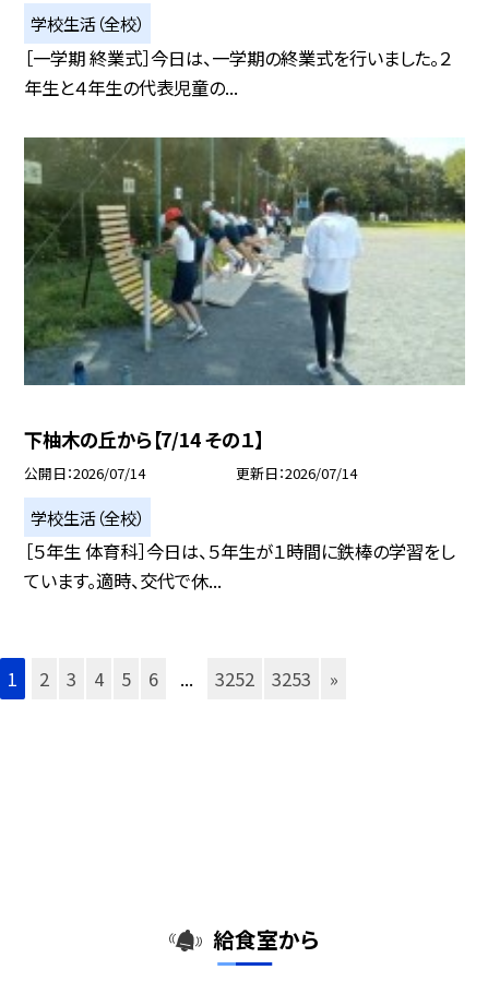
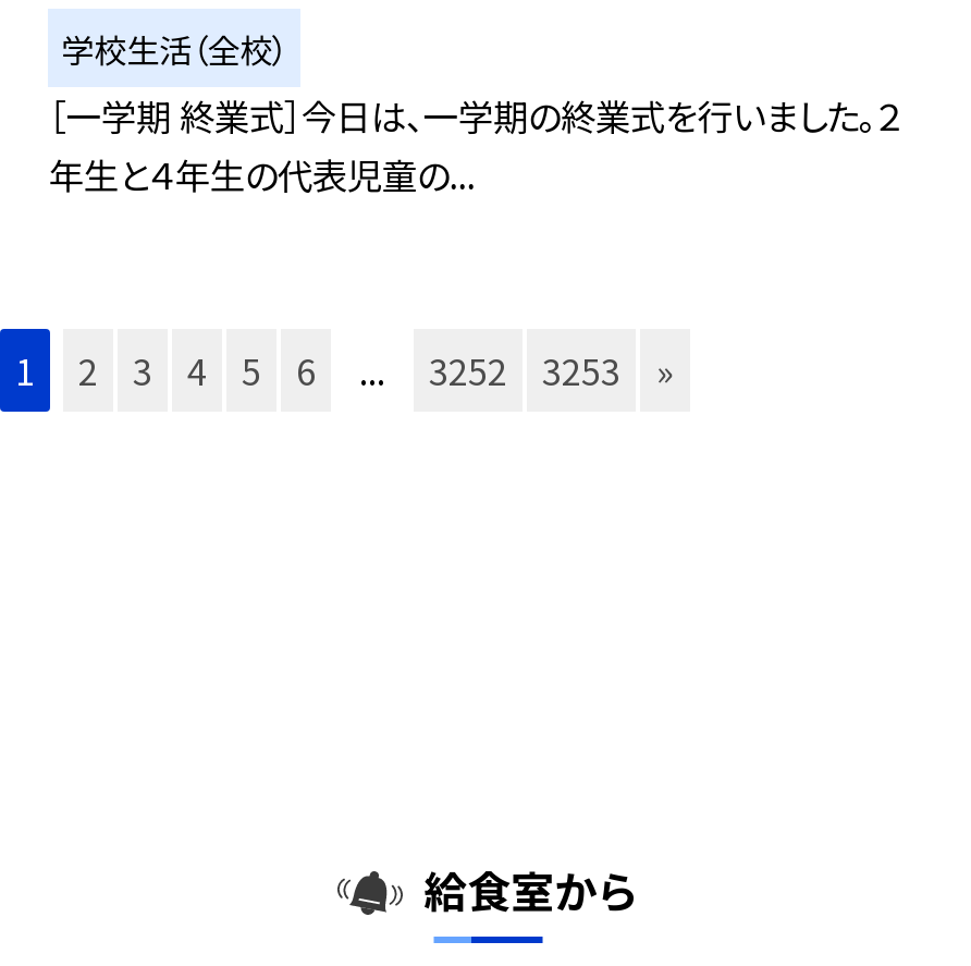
[23,136,466,594] [image] | 下柚木の丘から【7/14 その１】 | 公開日 2026/07/14 | 更新日 2026/07/14 | 学校生活（全校） | ［５年生 体育科］今日は、５年生が１時間に鉄棒の学習をし | ています。適時、交代で休... -> none

